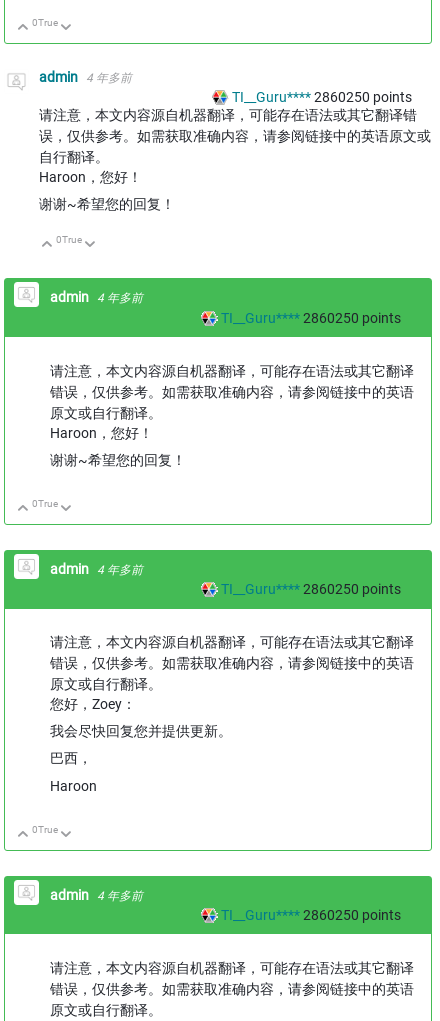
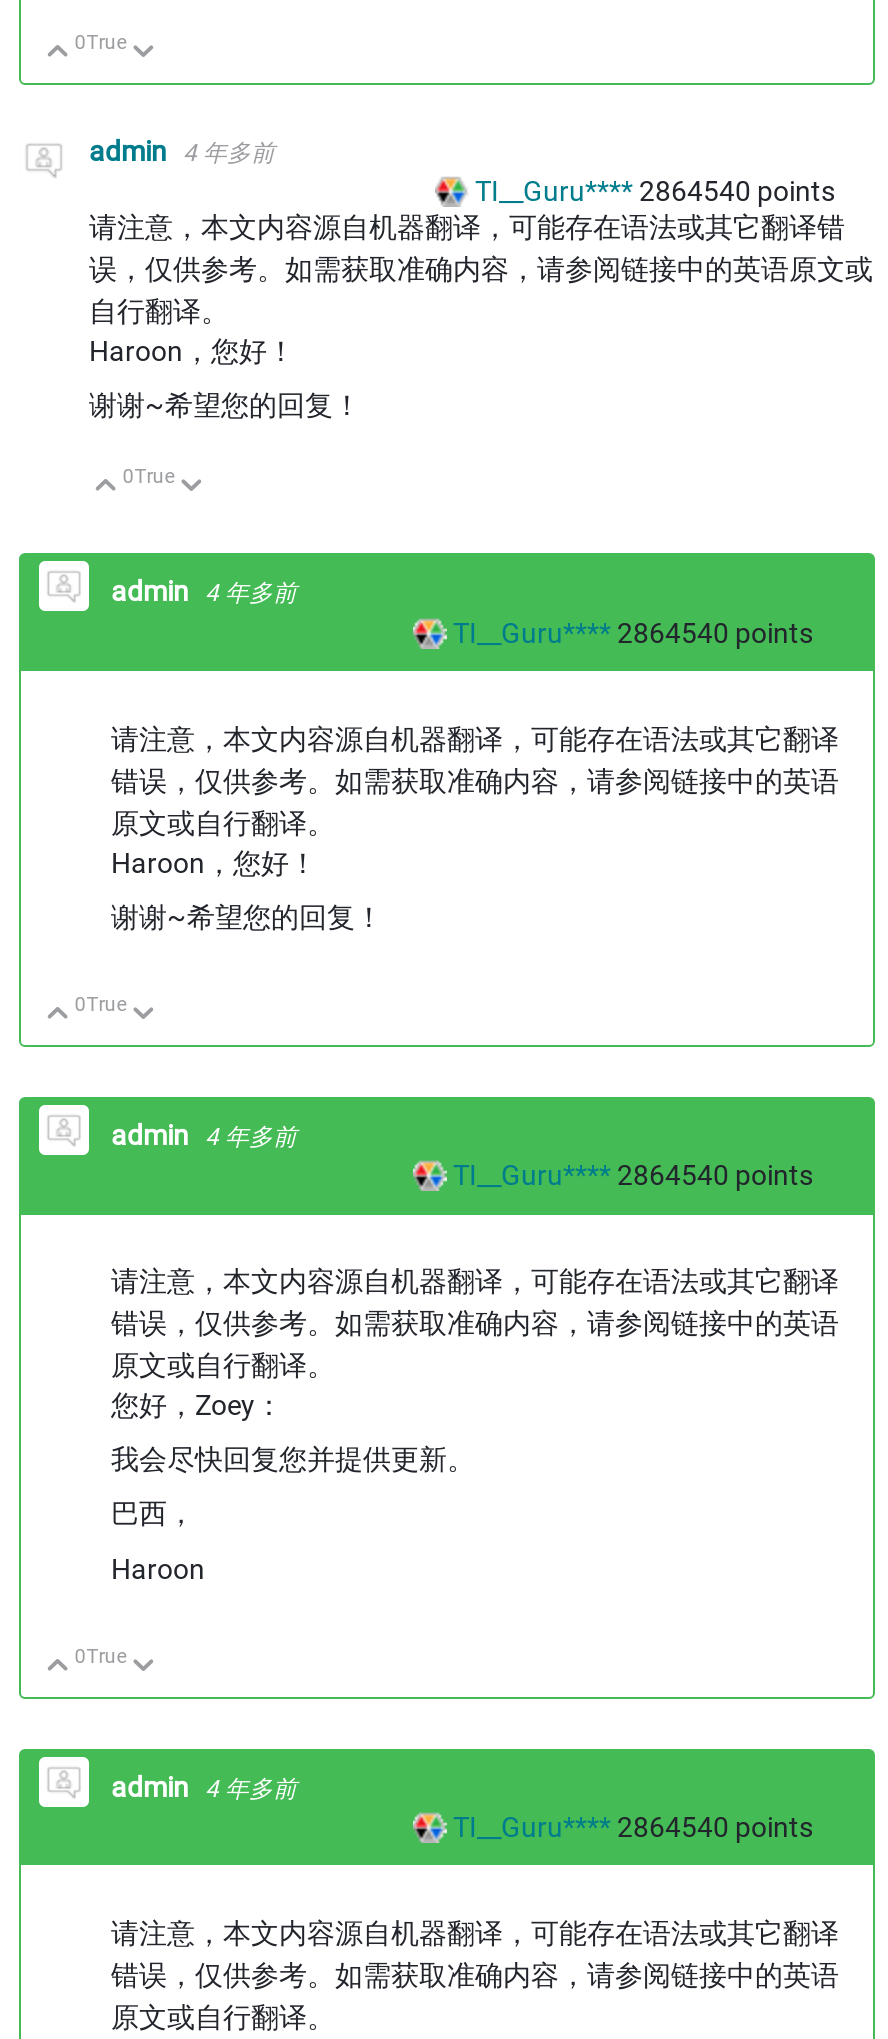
[232,89,412,105] TI__Guru**** 2860250 points -> [475,175,835,207] TI__Guru**** 2864540 points
[221,310,401,326] TI__Guru**** 2860250 points -> [453,616,813,648] TI__Guru**** 2864540 points
[221,581,401,597] TI__Guru**** 2860250 points -> [453,1159,813,1191] TI__Guru**** 2864540 points
[221,907,401,923] TI__Guru**** 2860250 points -> [453,1811,813,1843] TI__Guru**** 2864540 points

